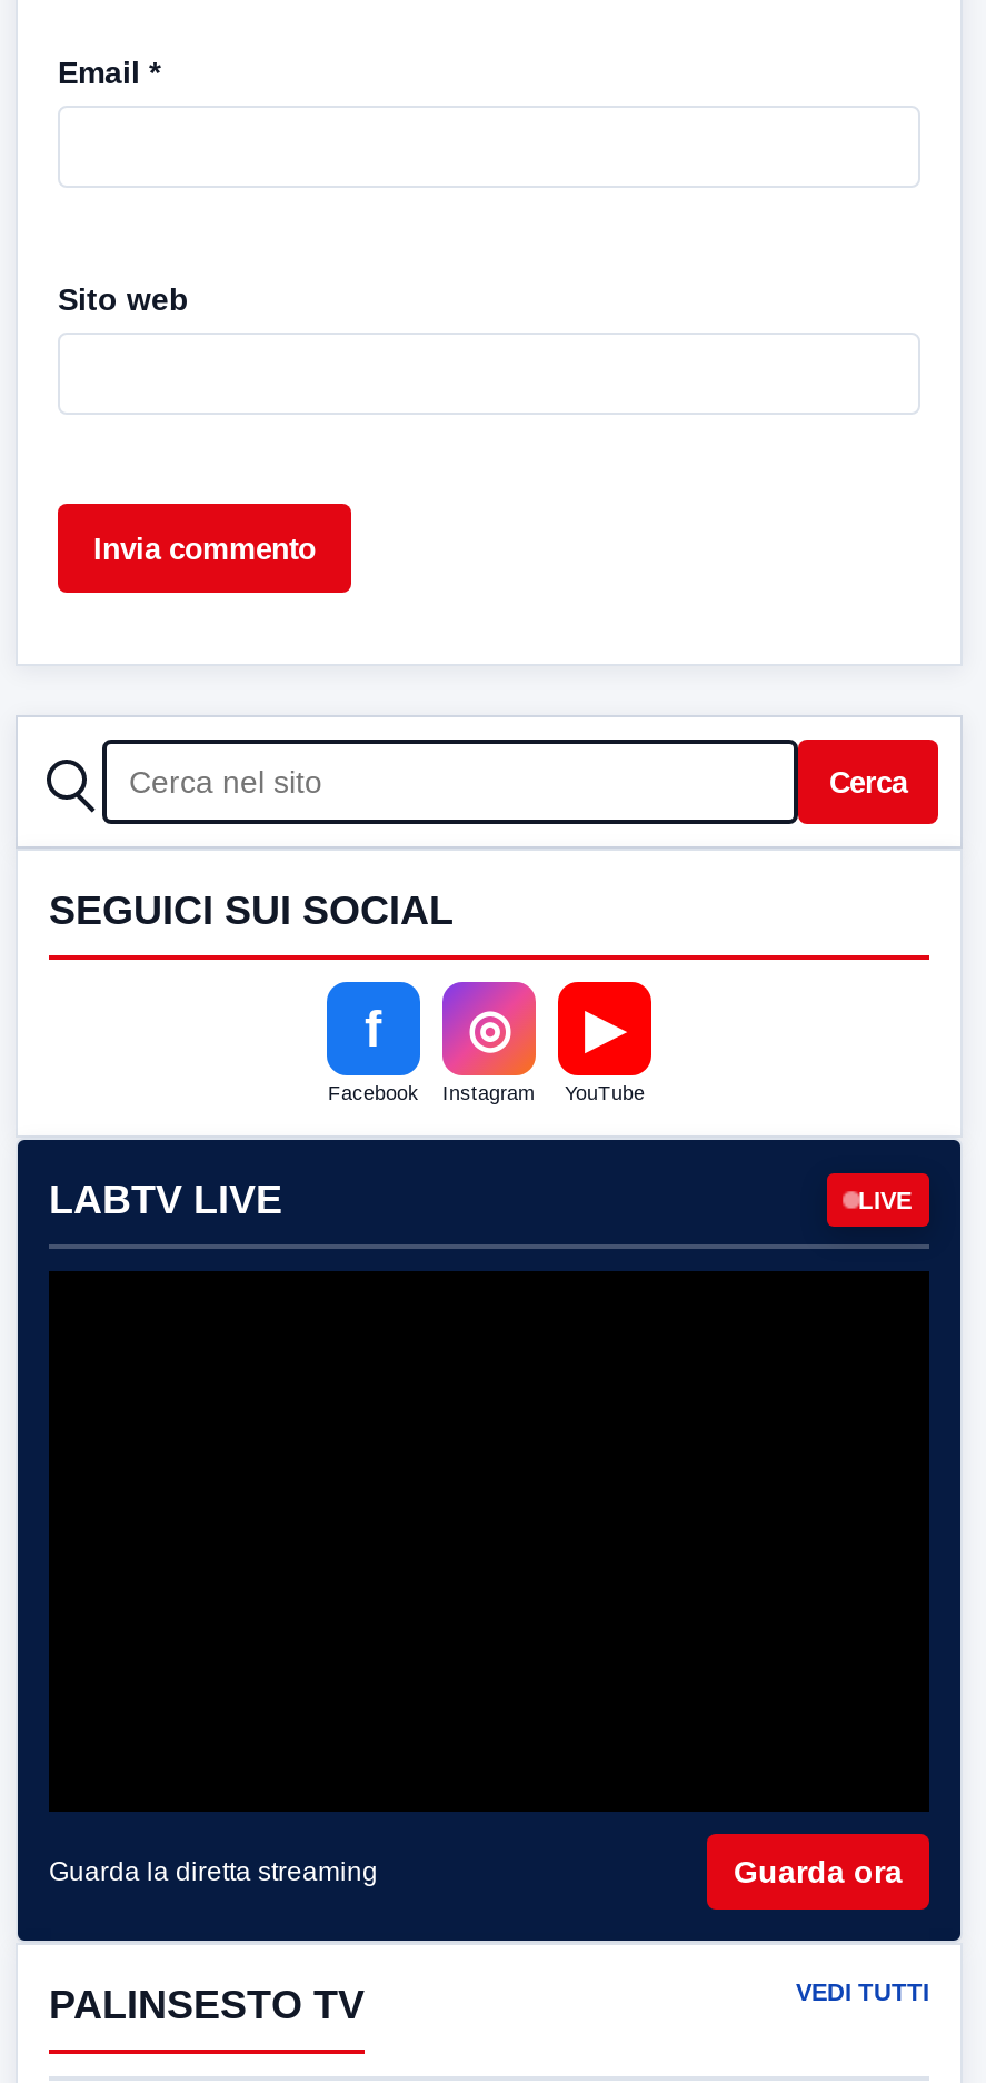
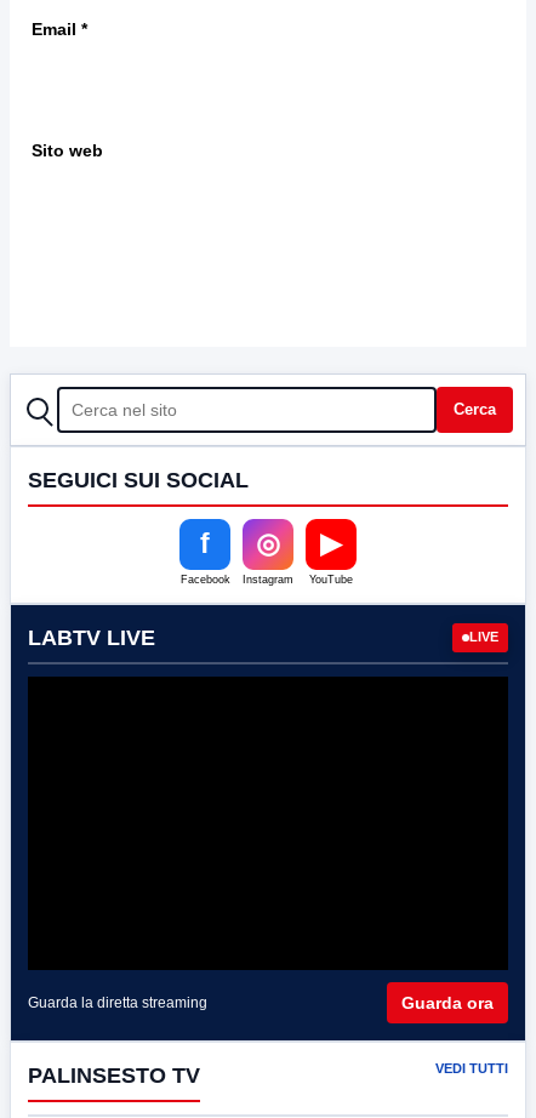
[56,502,353,595] [image] -> none

